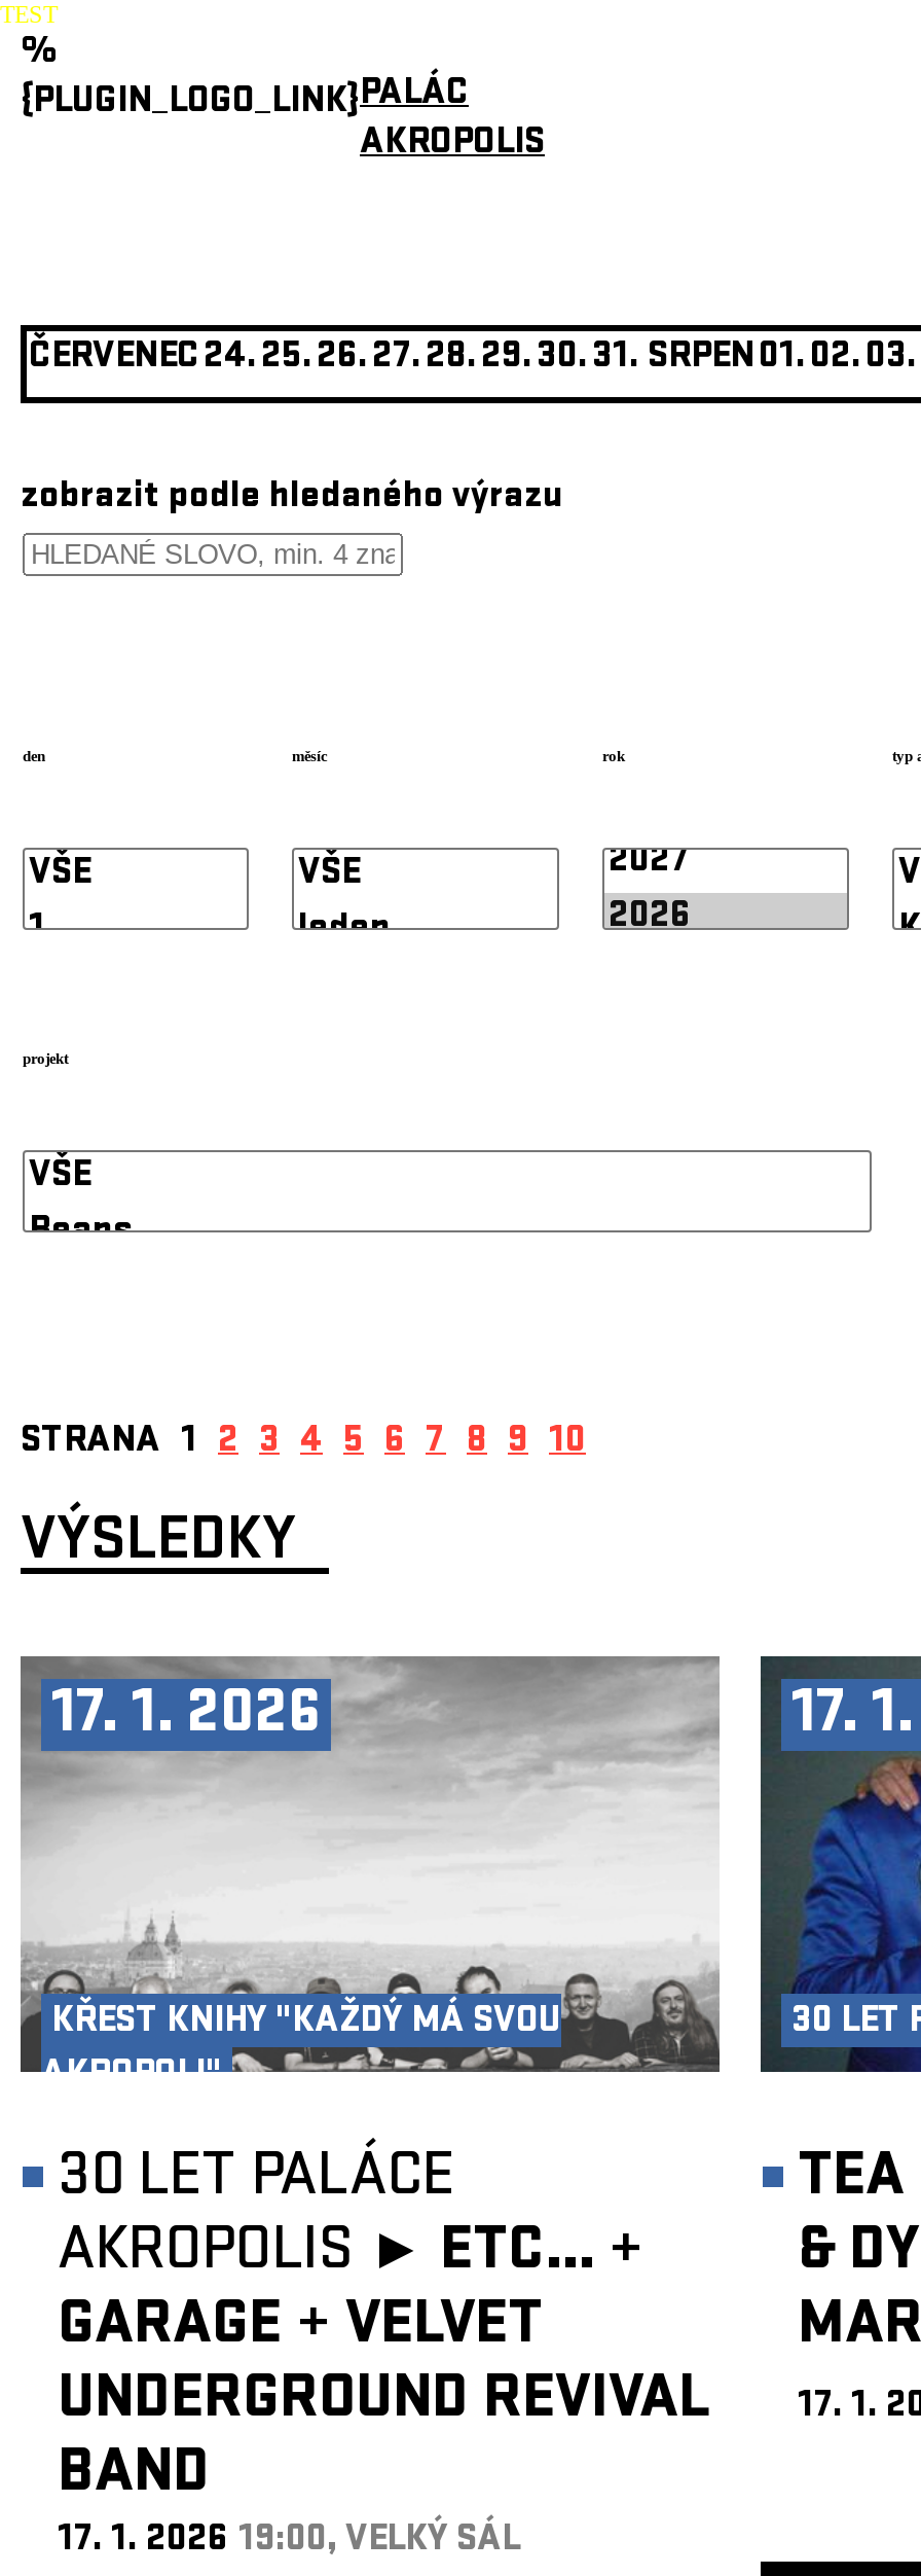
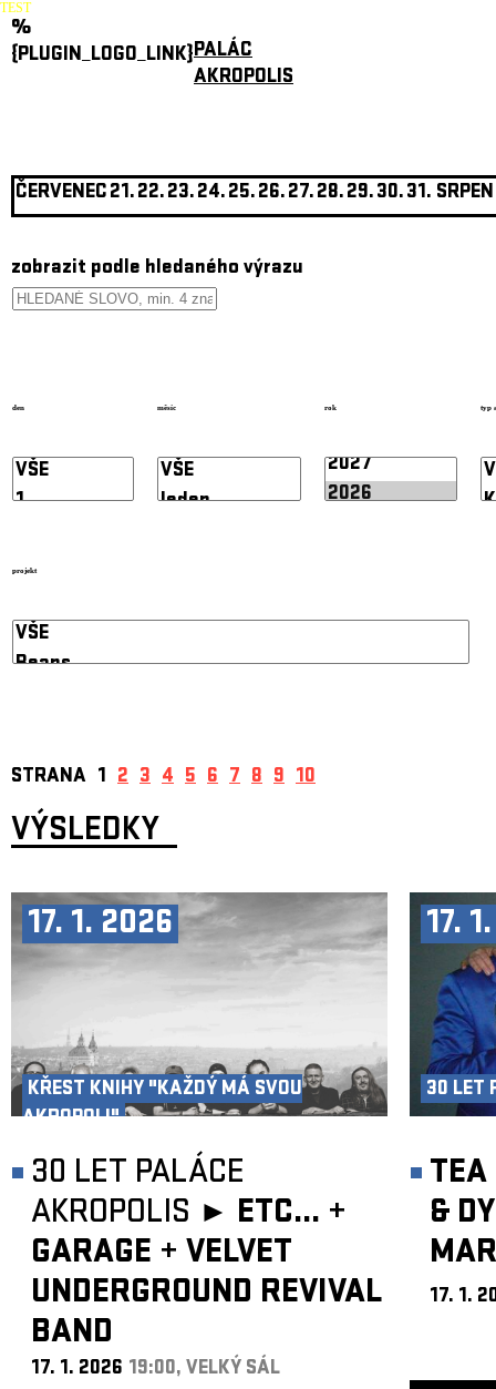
[29,335,917,383] ČERVENEC 24. 25. 26. 27. 28. 29. 30. 31. SRPEN 01. 02. 03. -> [15,181,494,206] ČERVENEC 21. 22. 23. 24. 25. 26. 27. 28. 29. 30. 31. SRPEN

